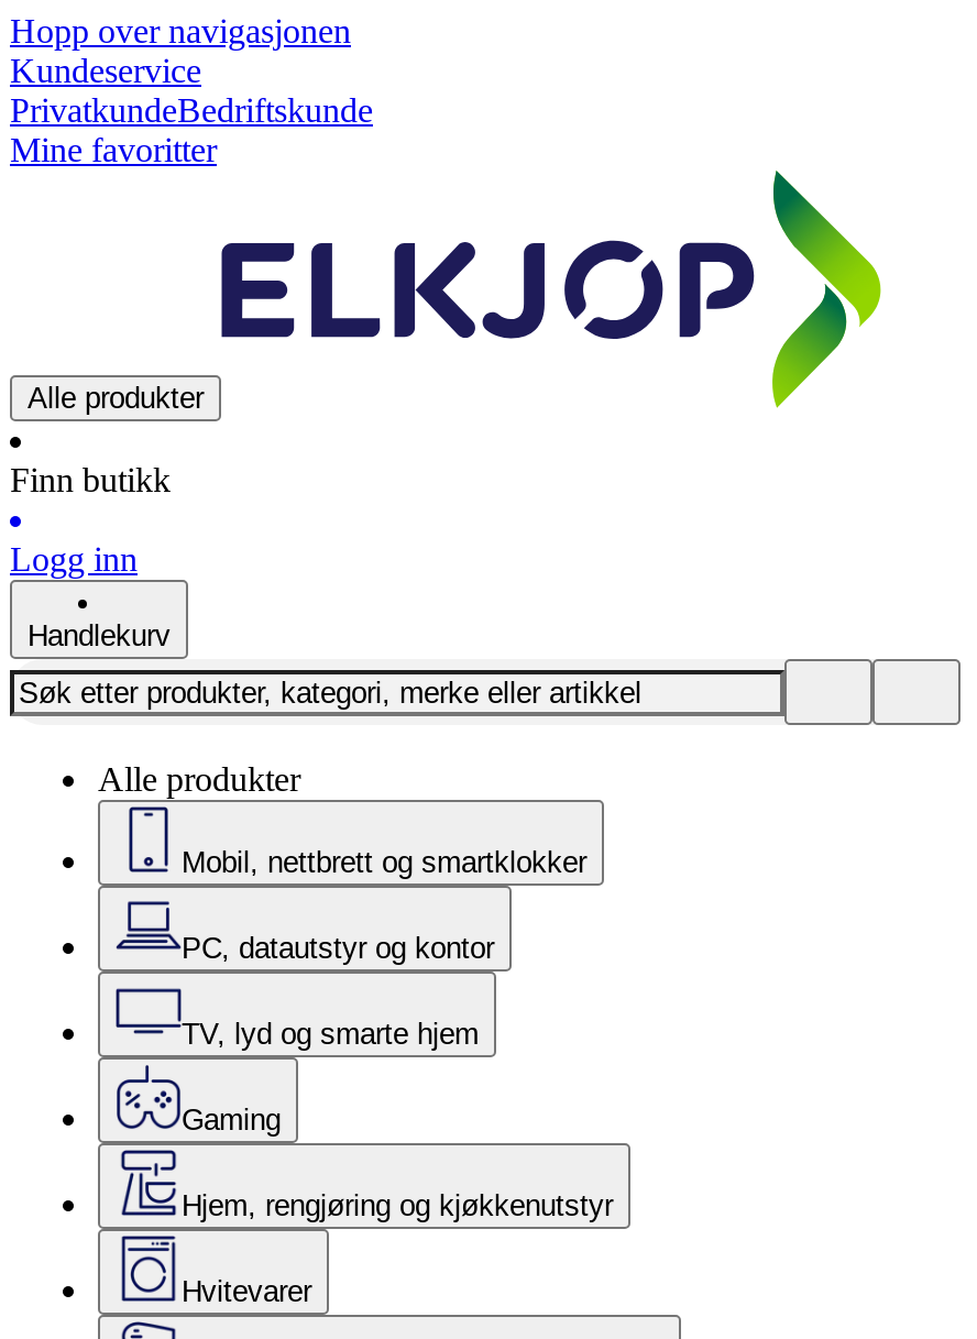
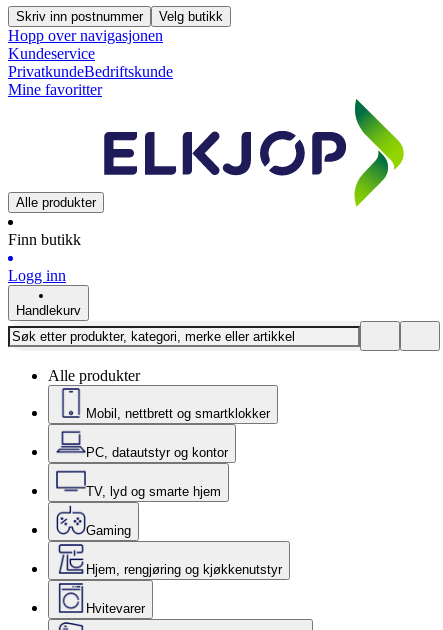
none -> [16,9,223,24] Skriv inn postnummer | Velg butikk

